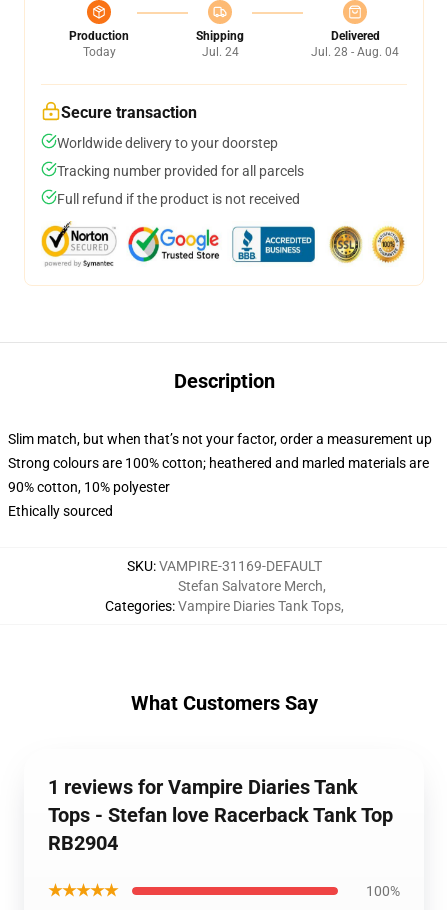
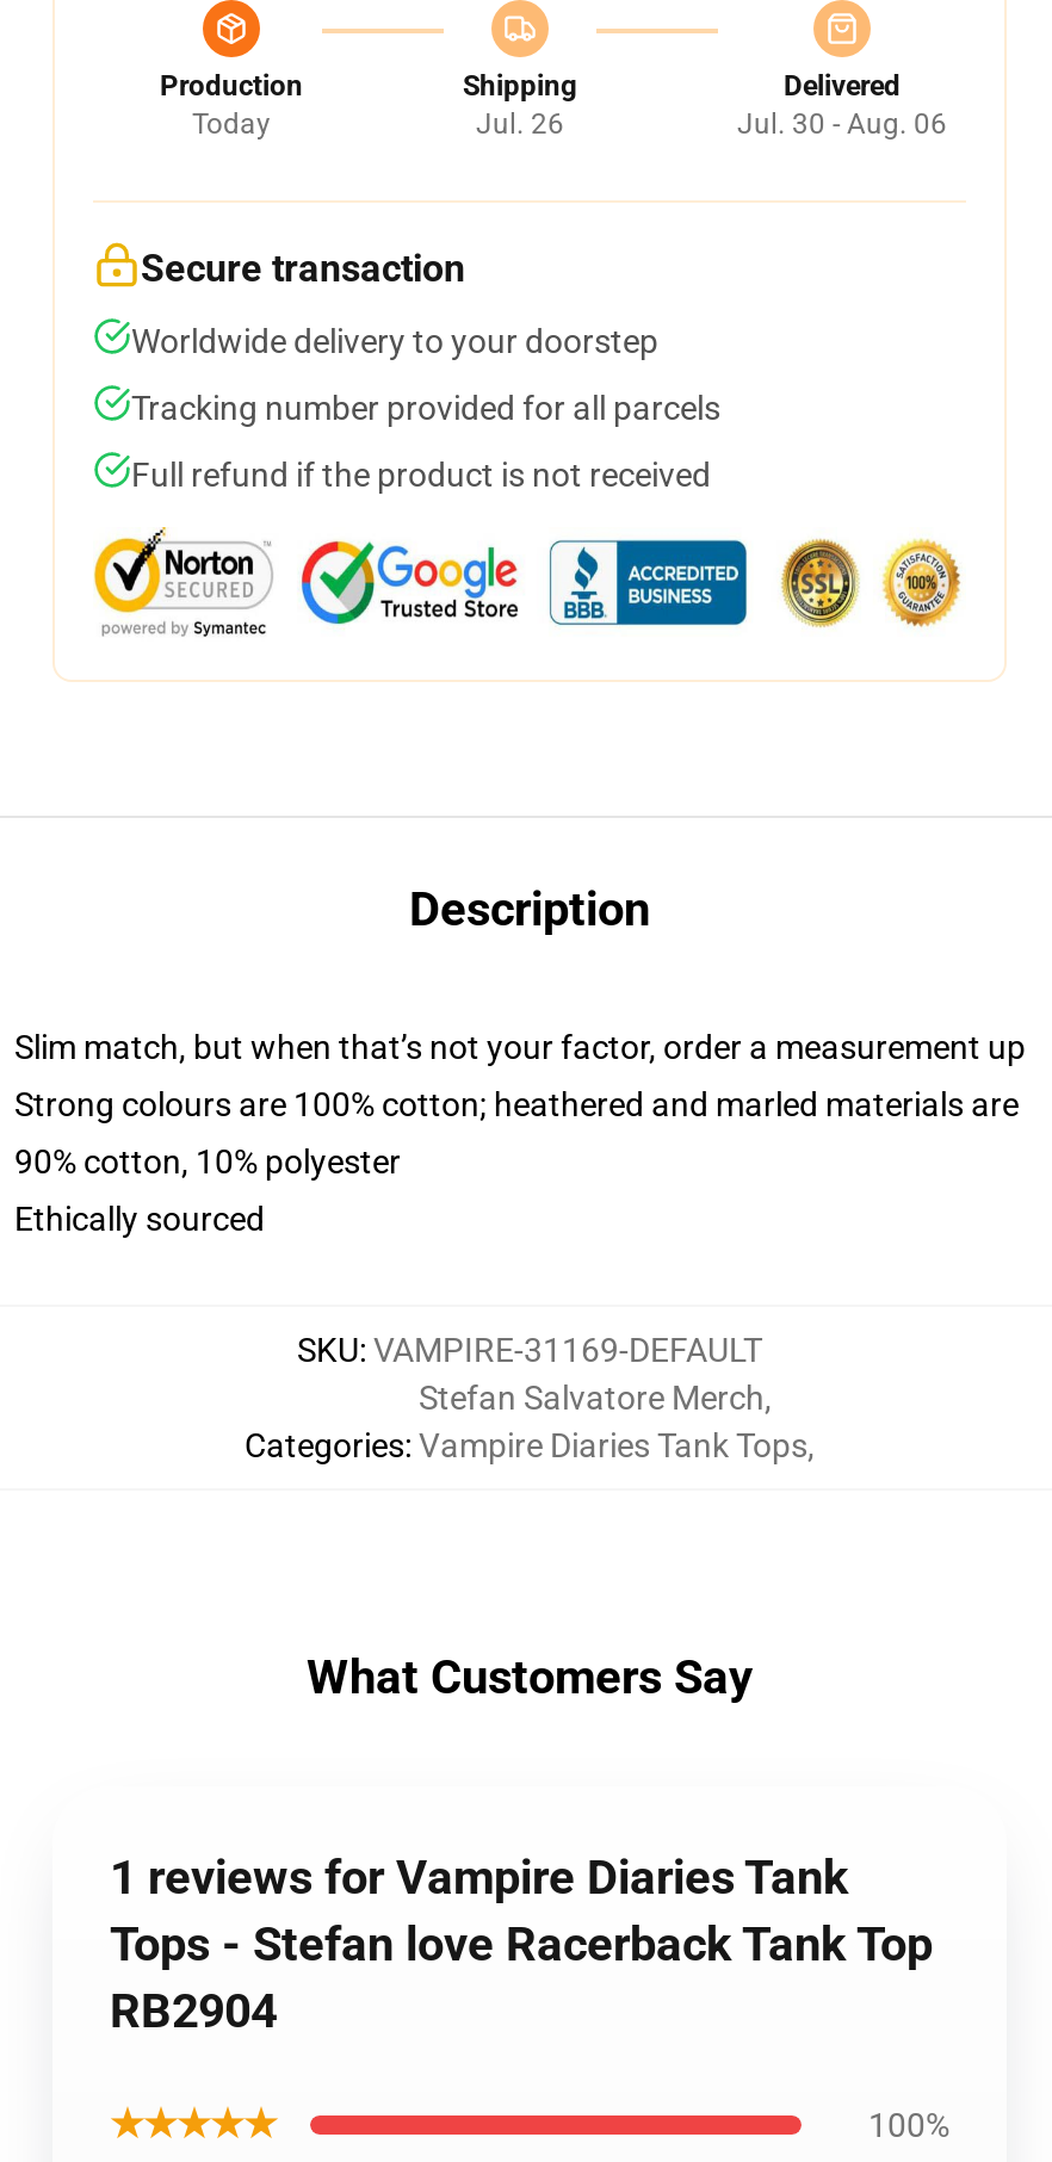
[201,45,238,59] Jul. 24 -> [476,107,564,141] Jul. 26
[311,45,399,59] Jul. 28 - Aug. 04 -> [737,107,947,141] Jul. 30 - Aug. 06

